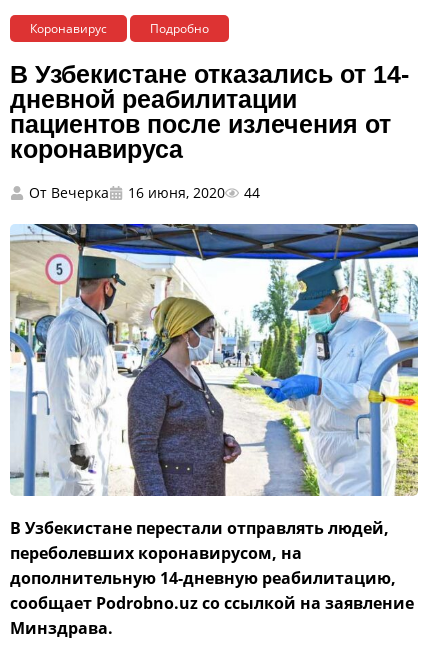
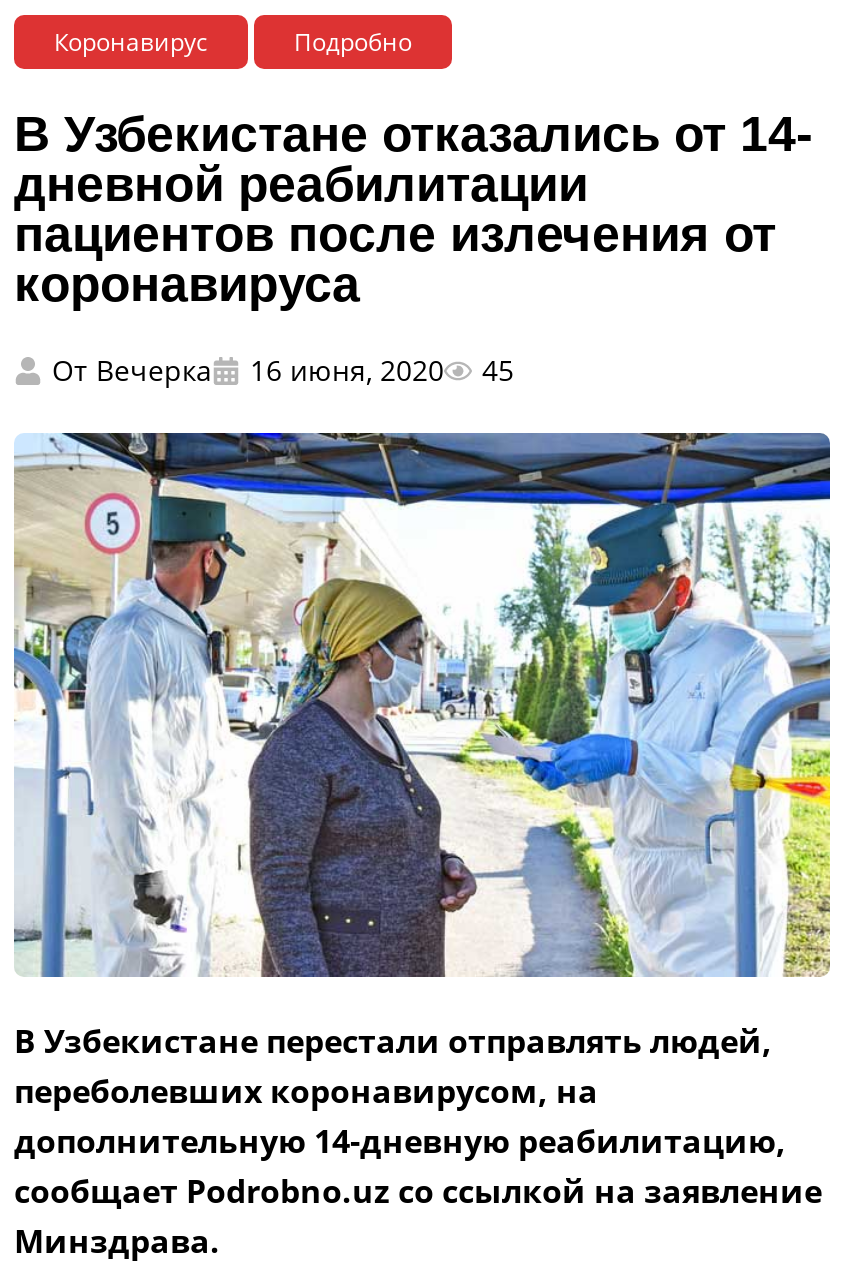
[29,183,260,202] От Вечерка 16 июня, 2020 44 -> [52,351,514,389] От Вечерка 16 июня, 2020 45

